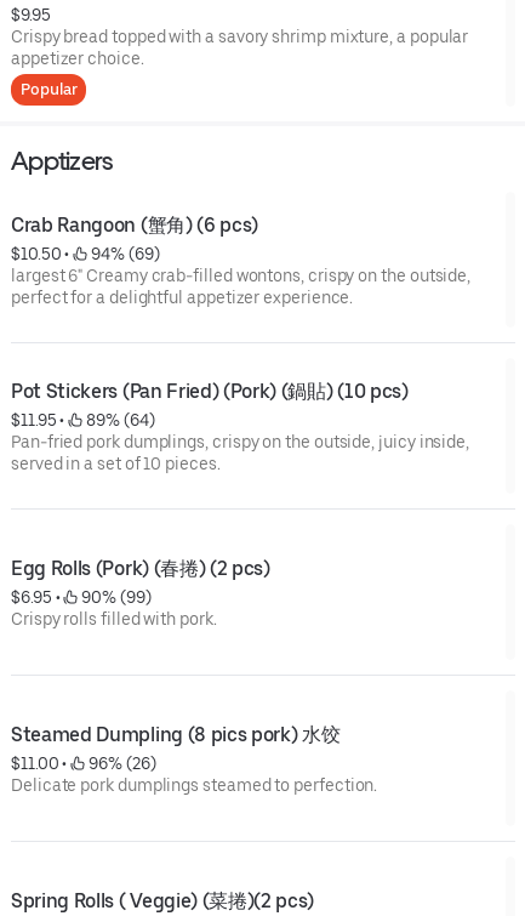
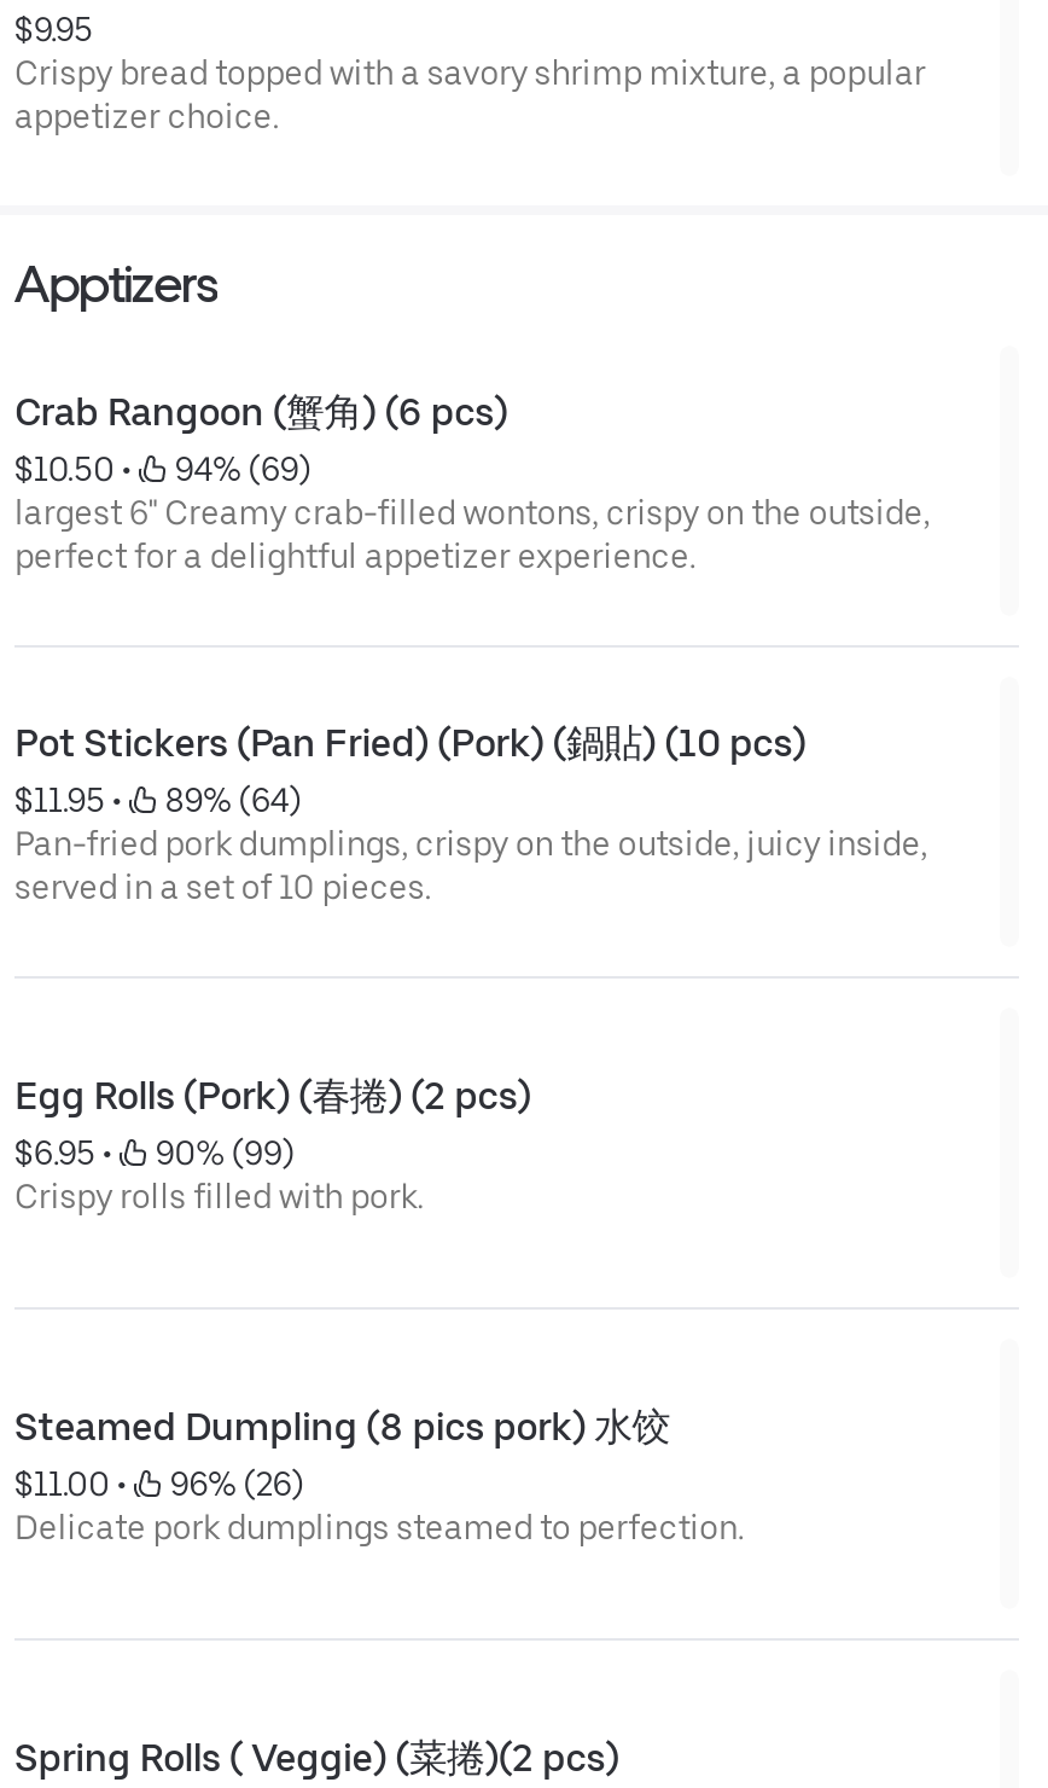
[21,80,77,98] Popular -> none

